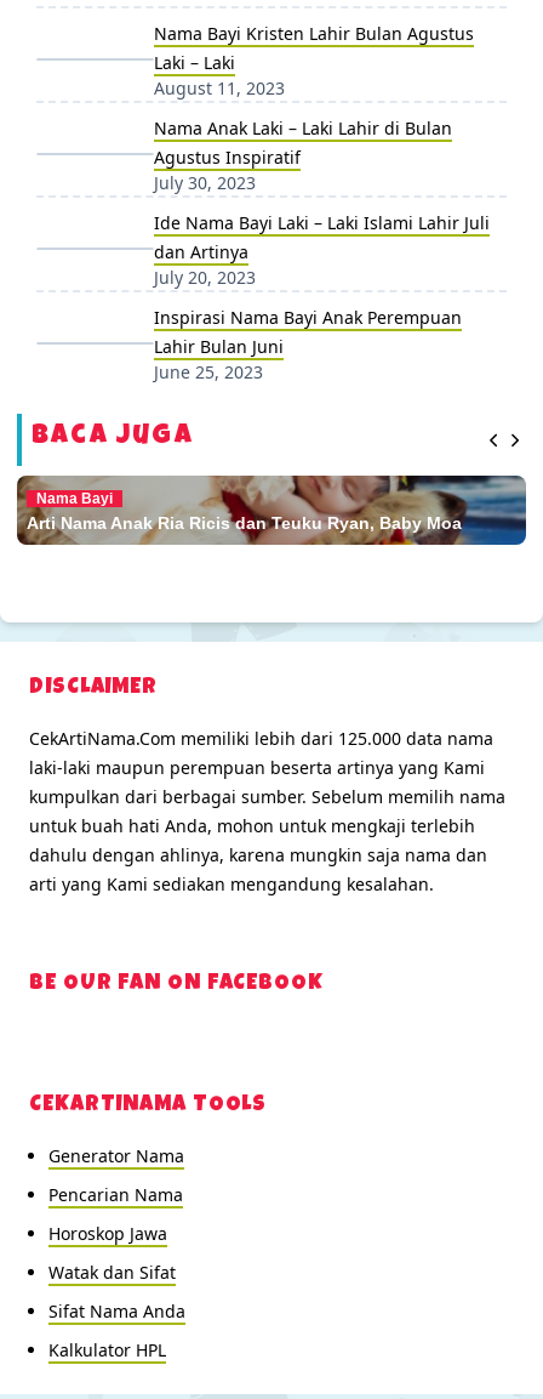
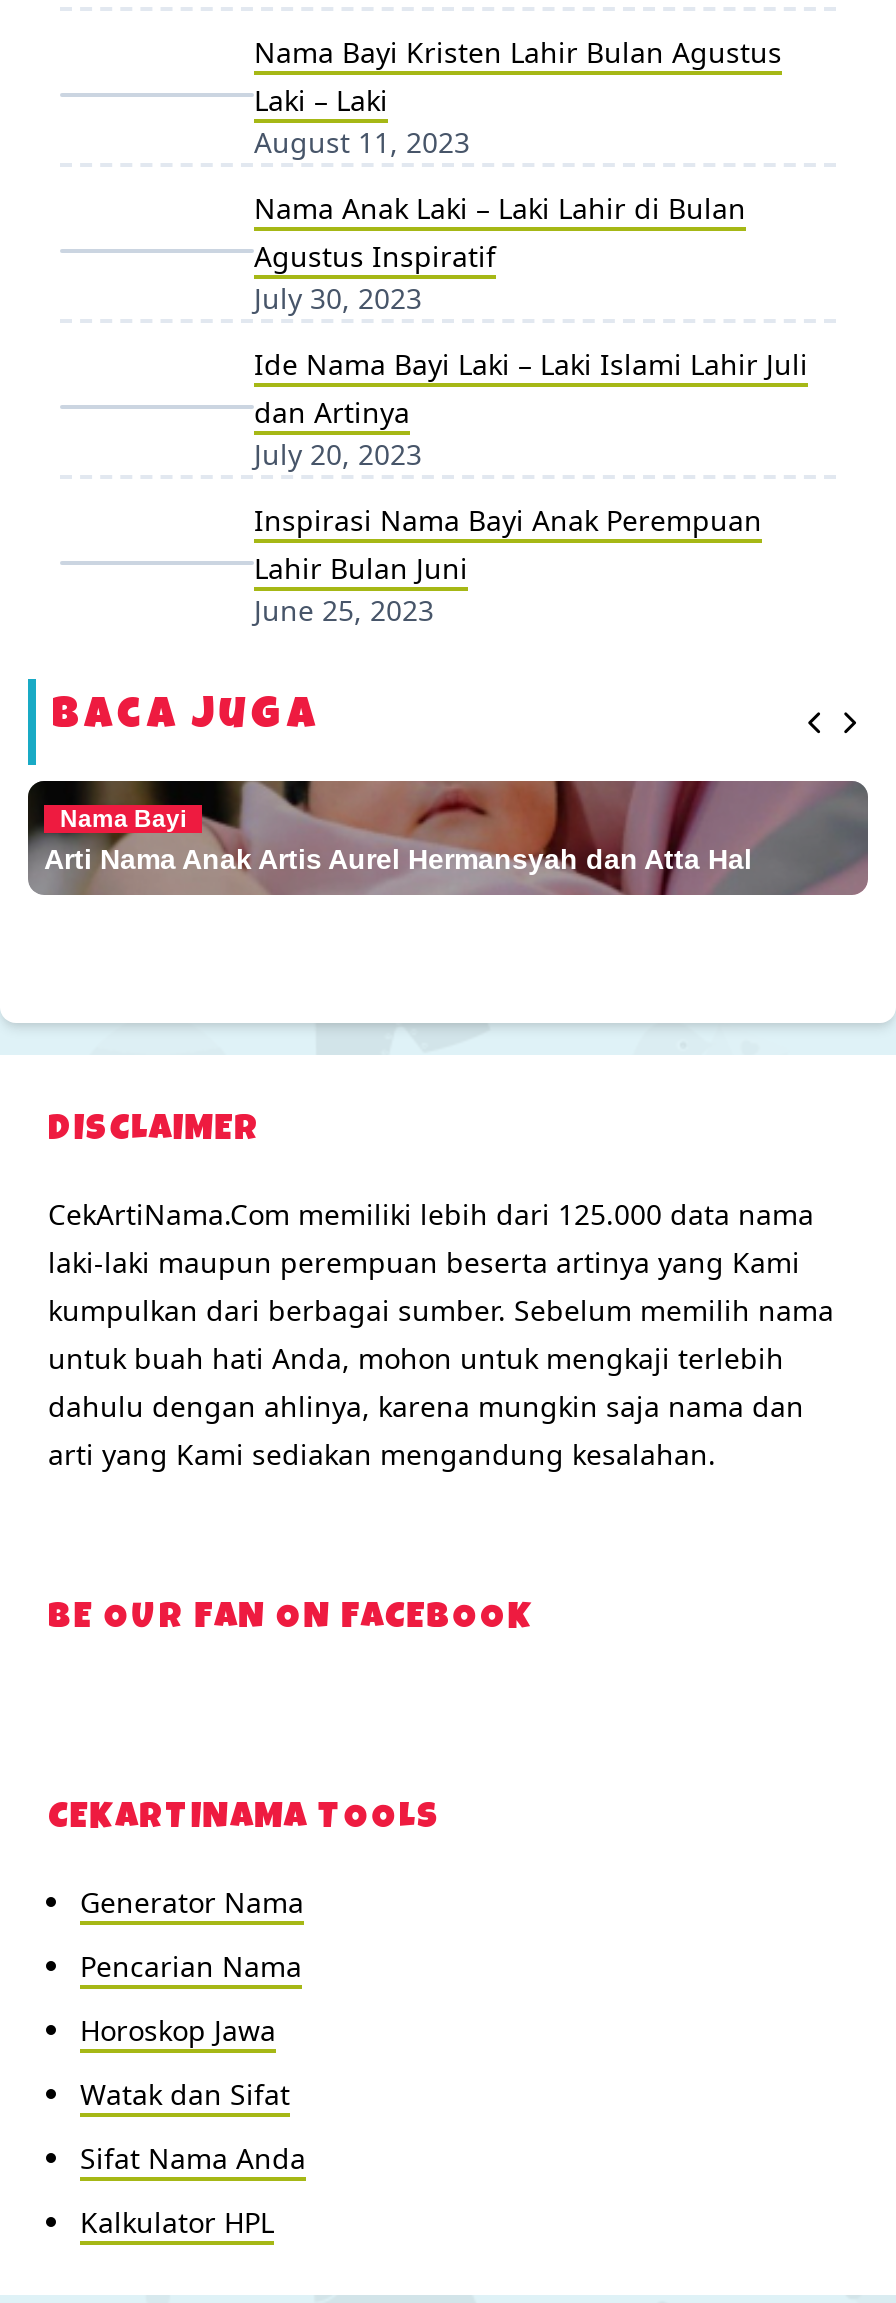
[16,474,527,546] [image] | Arti Nama Anak Ria Ricis dan Teuku Ryan, Baby Moa -> [26,779,870,897] [image] | Arti Nama Anak Artis Aurel Hermansyah dan Atta Hal

